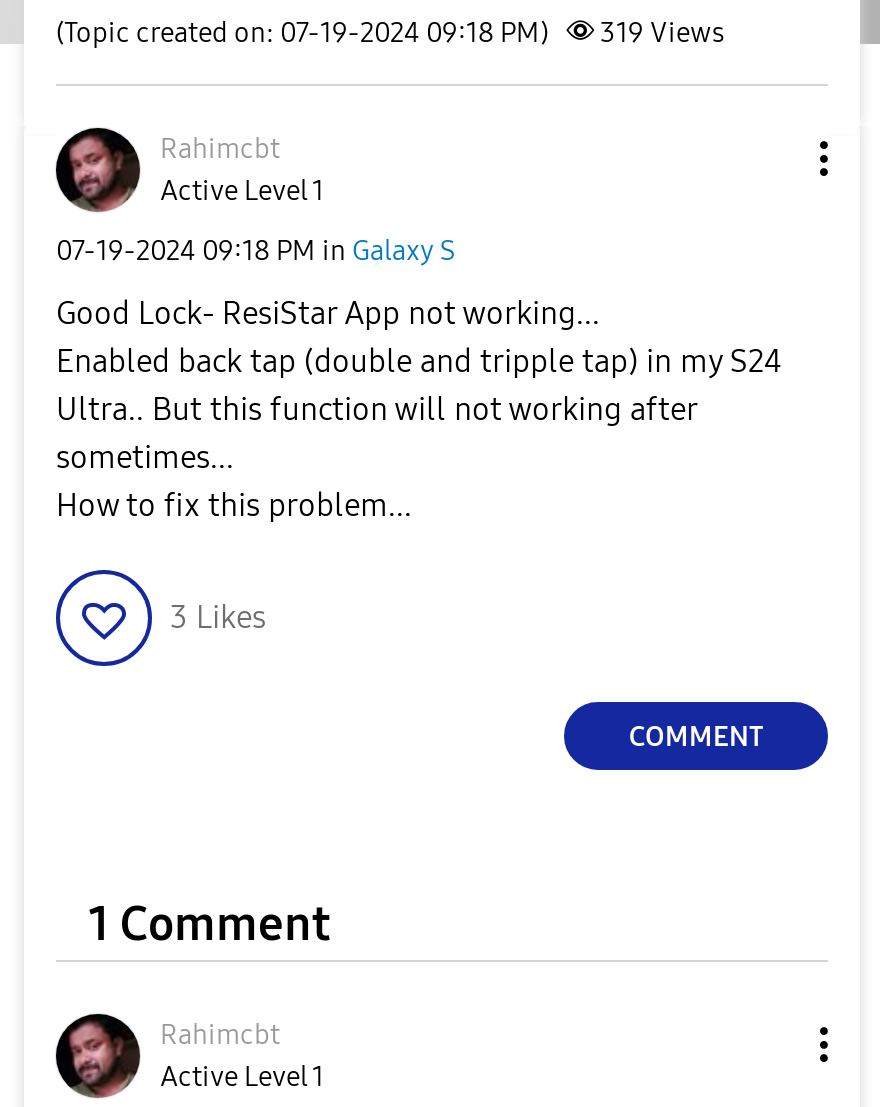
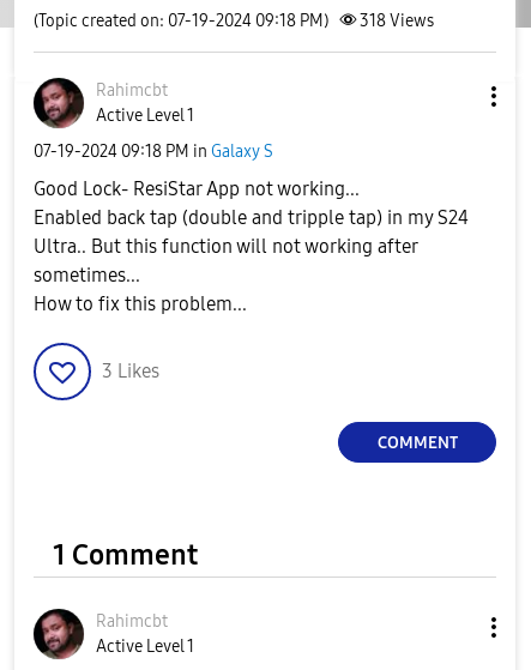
[56,16,724,50] (Topic created on: 07-19-2024 09:18 PM) 319 Views -> [34,11,434,31] (Topic created on: 07-19-2024 09:18 PM) 318 Views

